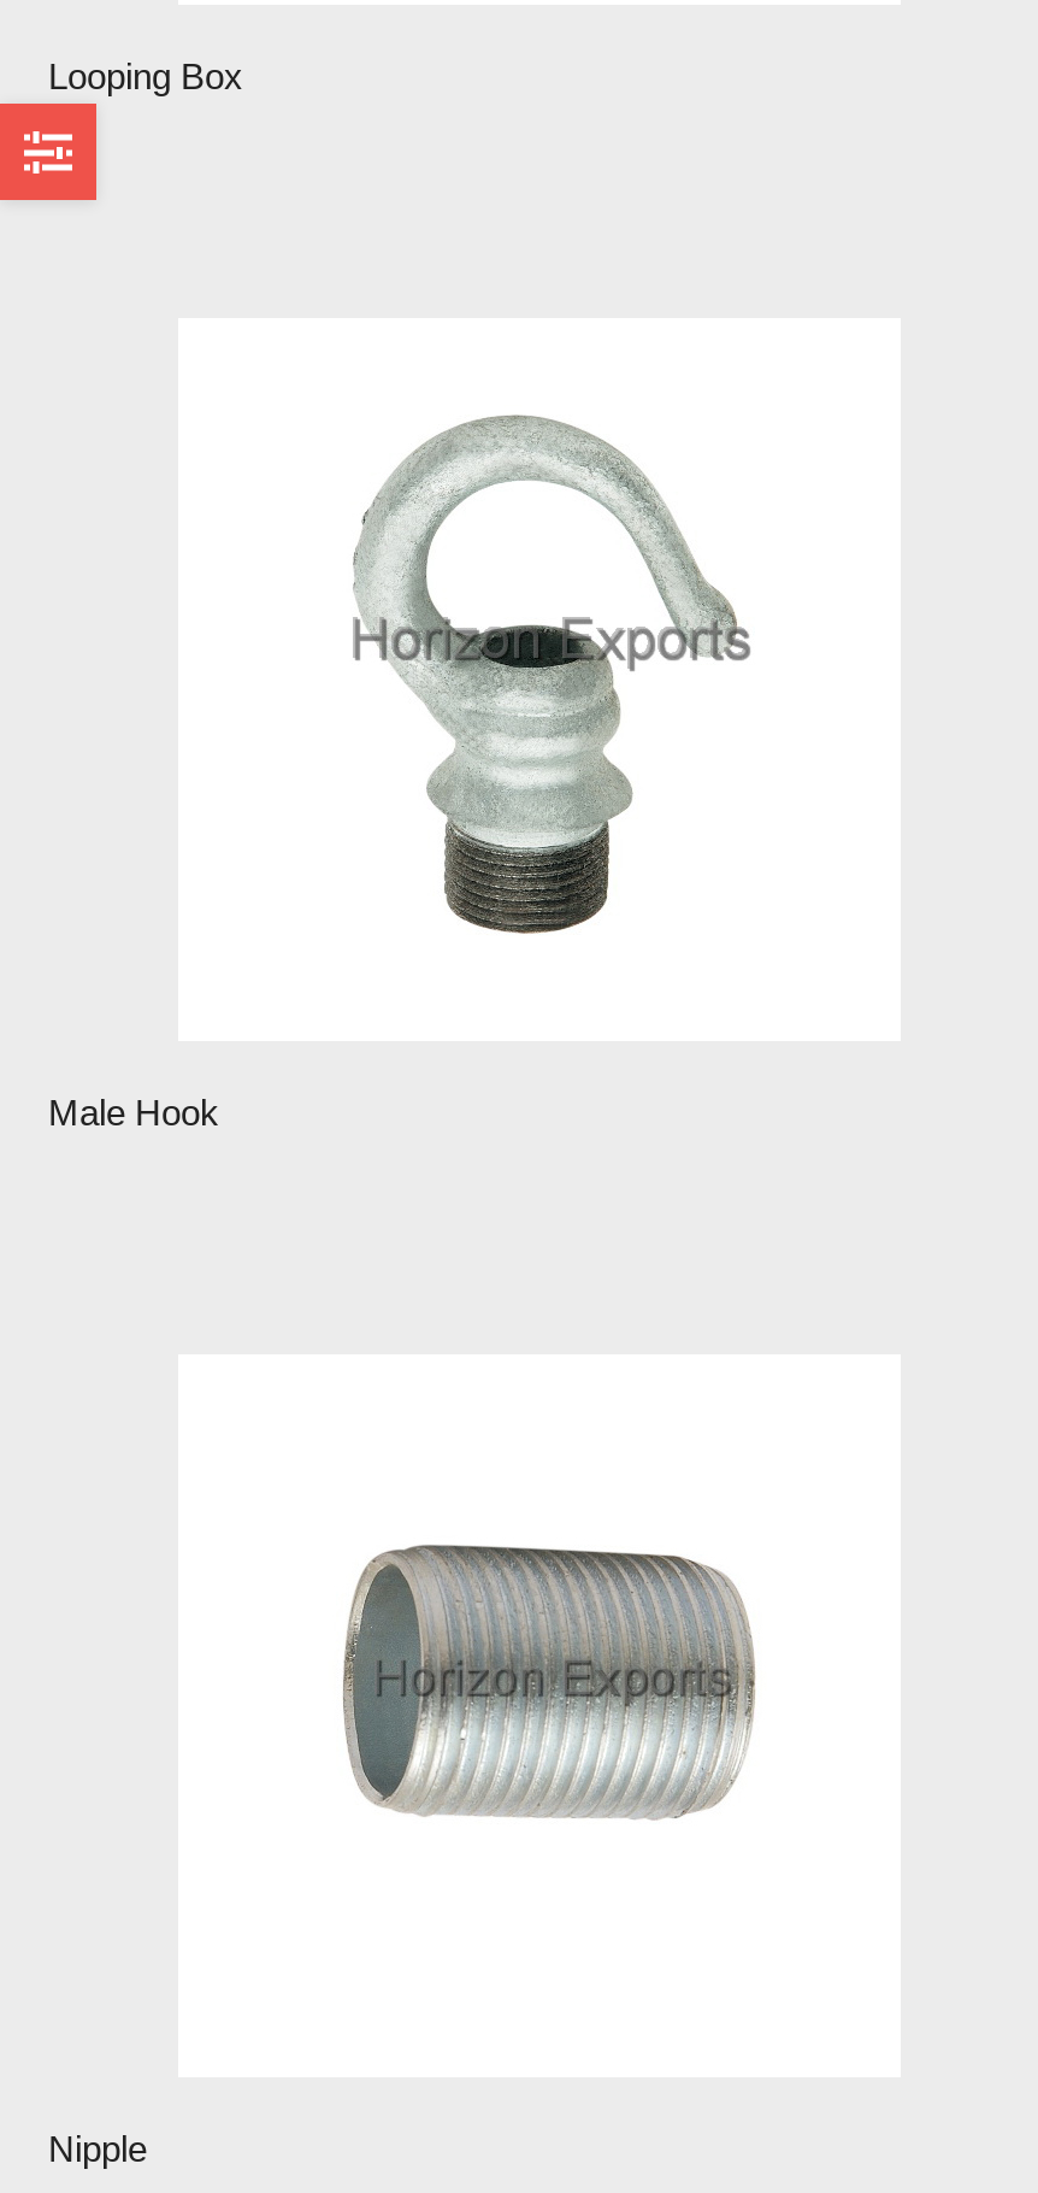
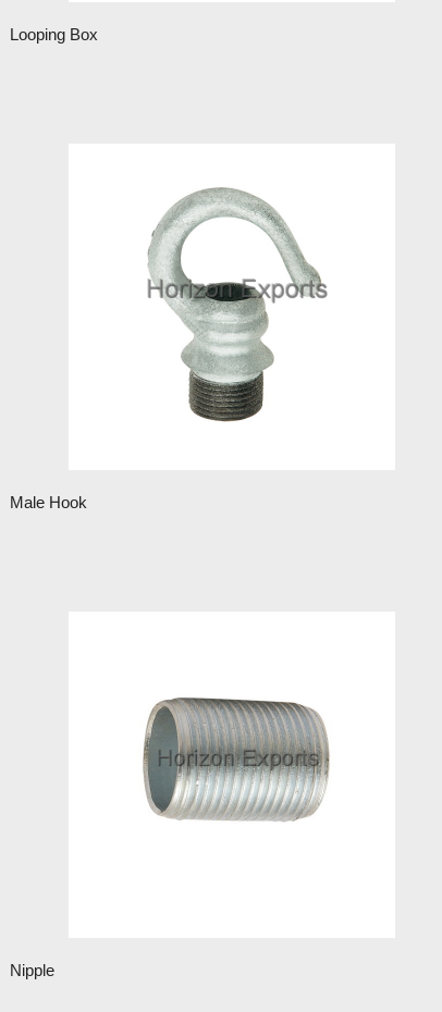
[7,101,99,205] [image] -> none

